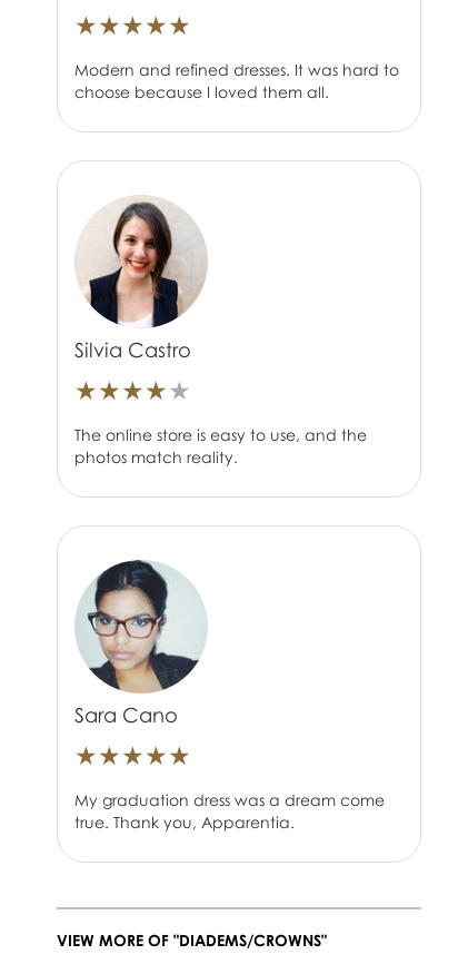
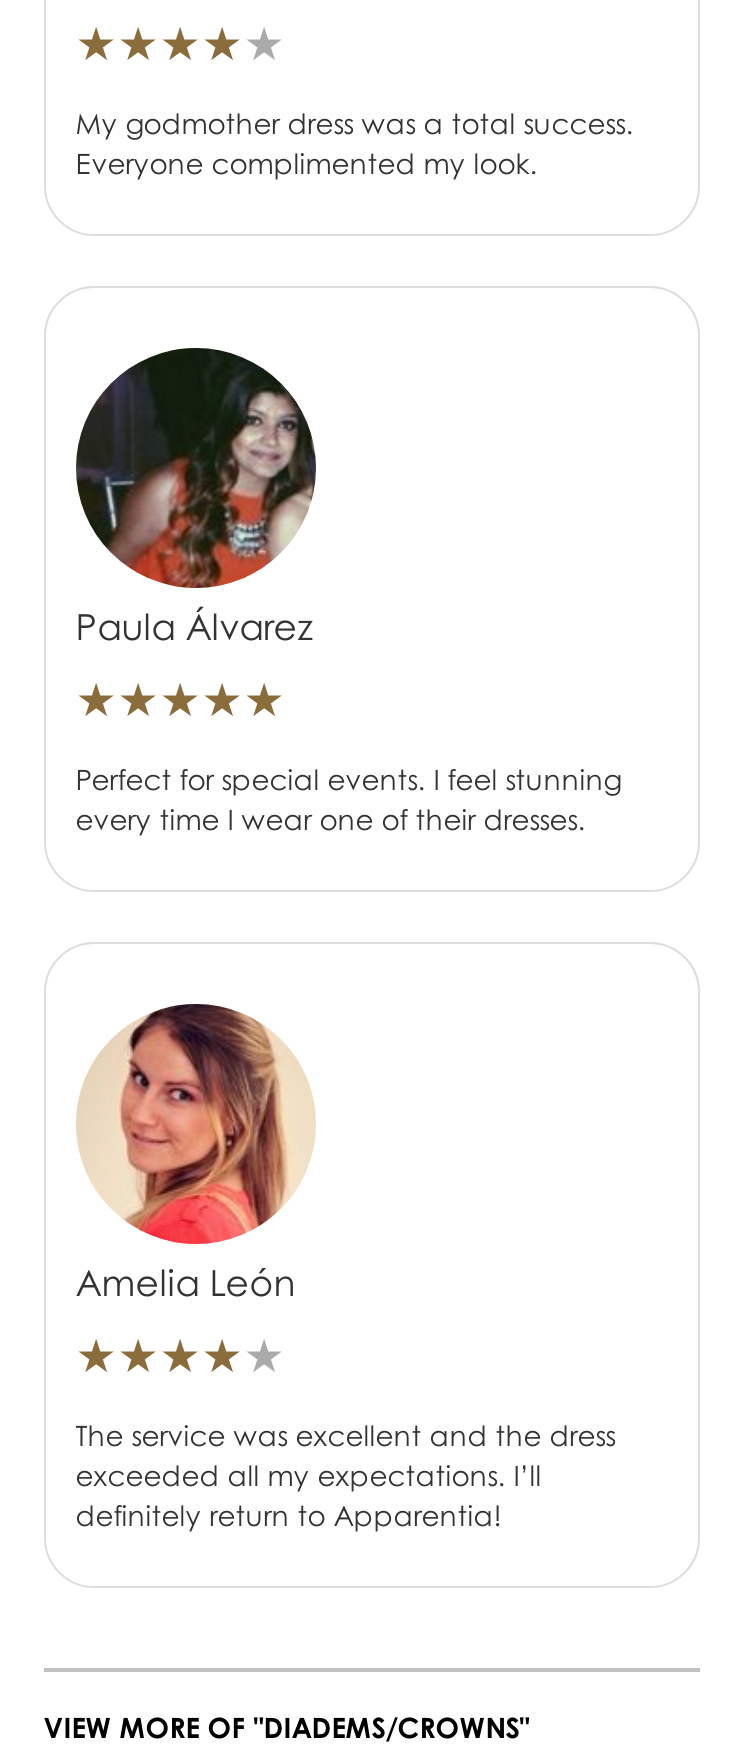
[74,60,399,101] Modern and refined dresses. It was hard to | choose because I loved them all. -> [76,105,634,179] My godmother dress was a total success. | Everyone complimented my look.
[74,195,208,361] [image] | Silvia Castro -> [74,346,318,647] [image] | Paula Álvarez
[74,425,367,466] The online store is easy to use, and the | photos match reality. -> [76,761,622,835] Perfect for special events. I feel stunning | every time I wear one of their dresses.
[74,560,207,727] [image] | Sara Cano -> [76,1004,314,1303] [image] | Amelia León
[74,790,384,831] My graduation dress was a dream come | true. Thank you, Apparentia. -> [76,1417,616,1531] The service was excellent and the dress | exceeded all my expectations. I’ll | definitely return to Apparentia!

